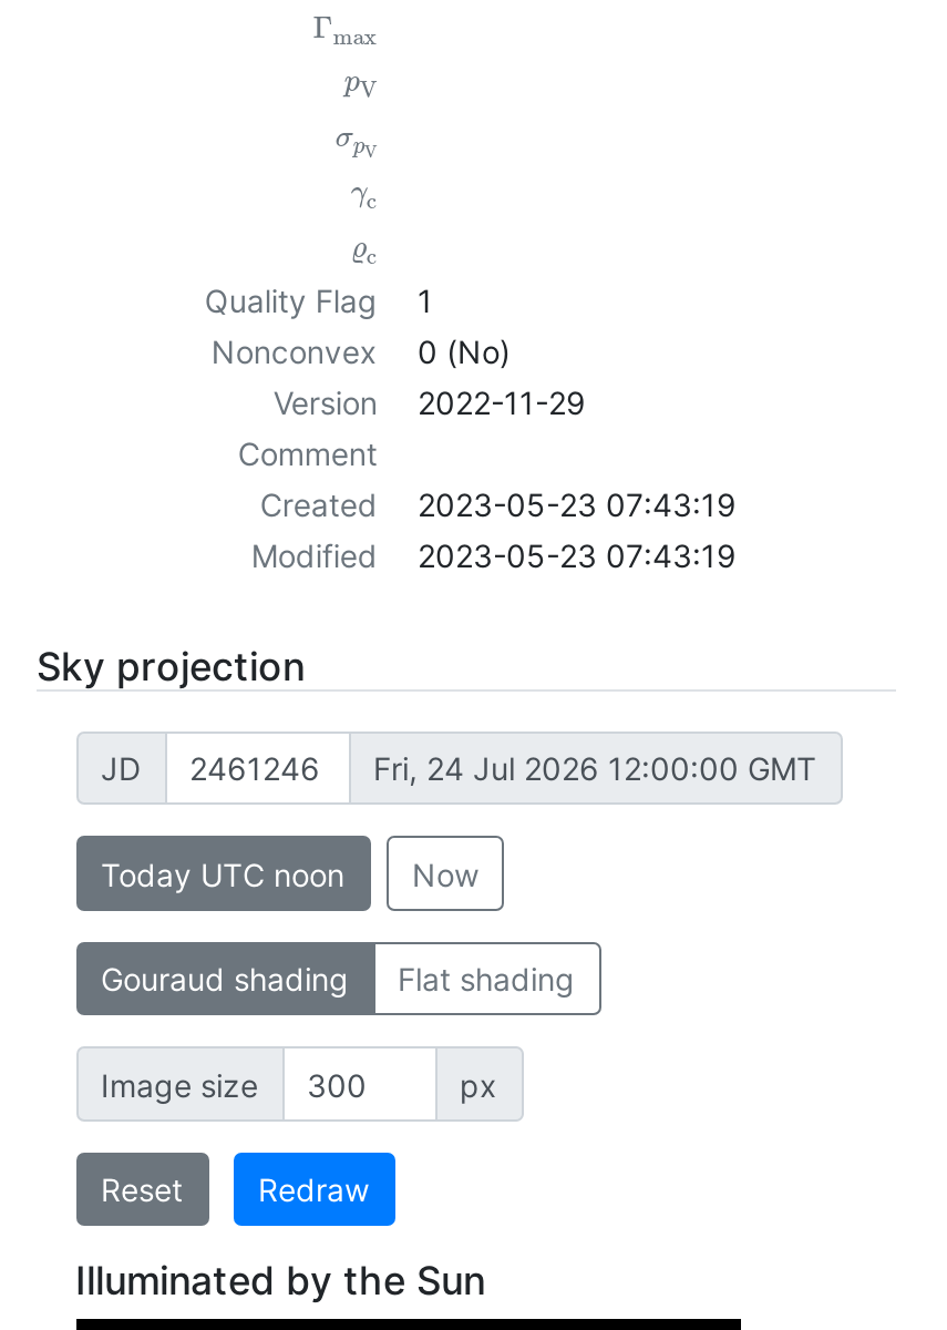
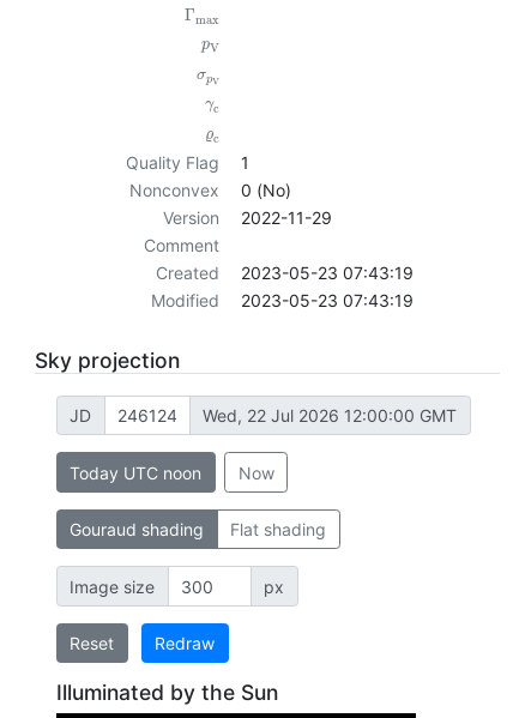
[373,750,816,787] Fri, 24 Jul 2026 12:00:00 GMT -> [203,405,457,426] Wed, 22 Jul 2026 12:00:00 GMT

